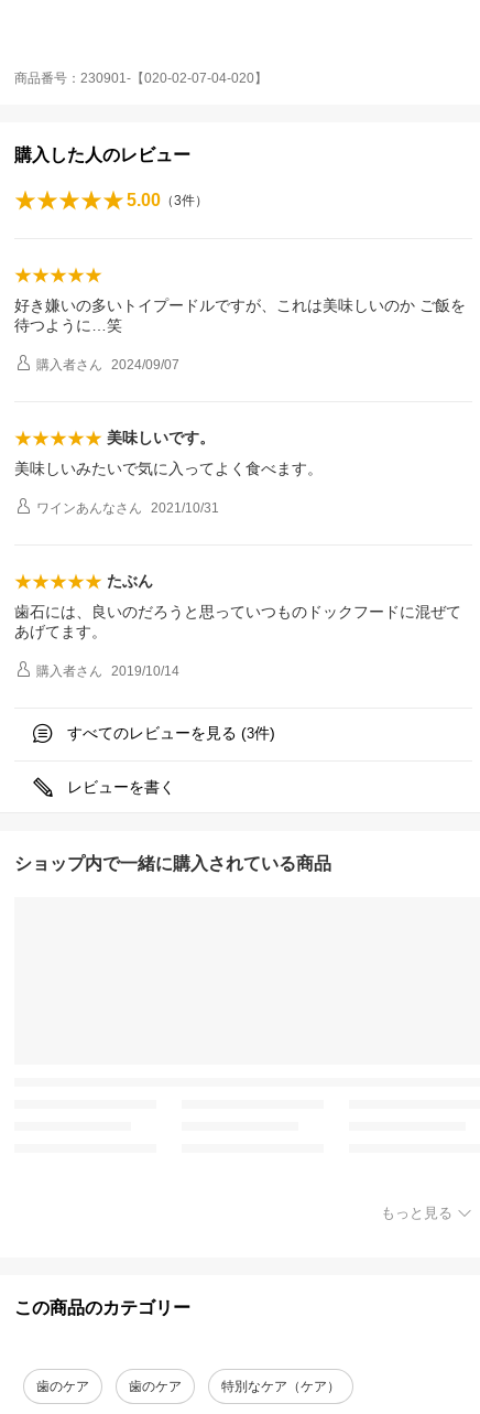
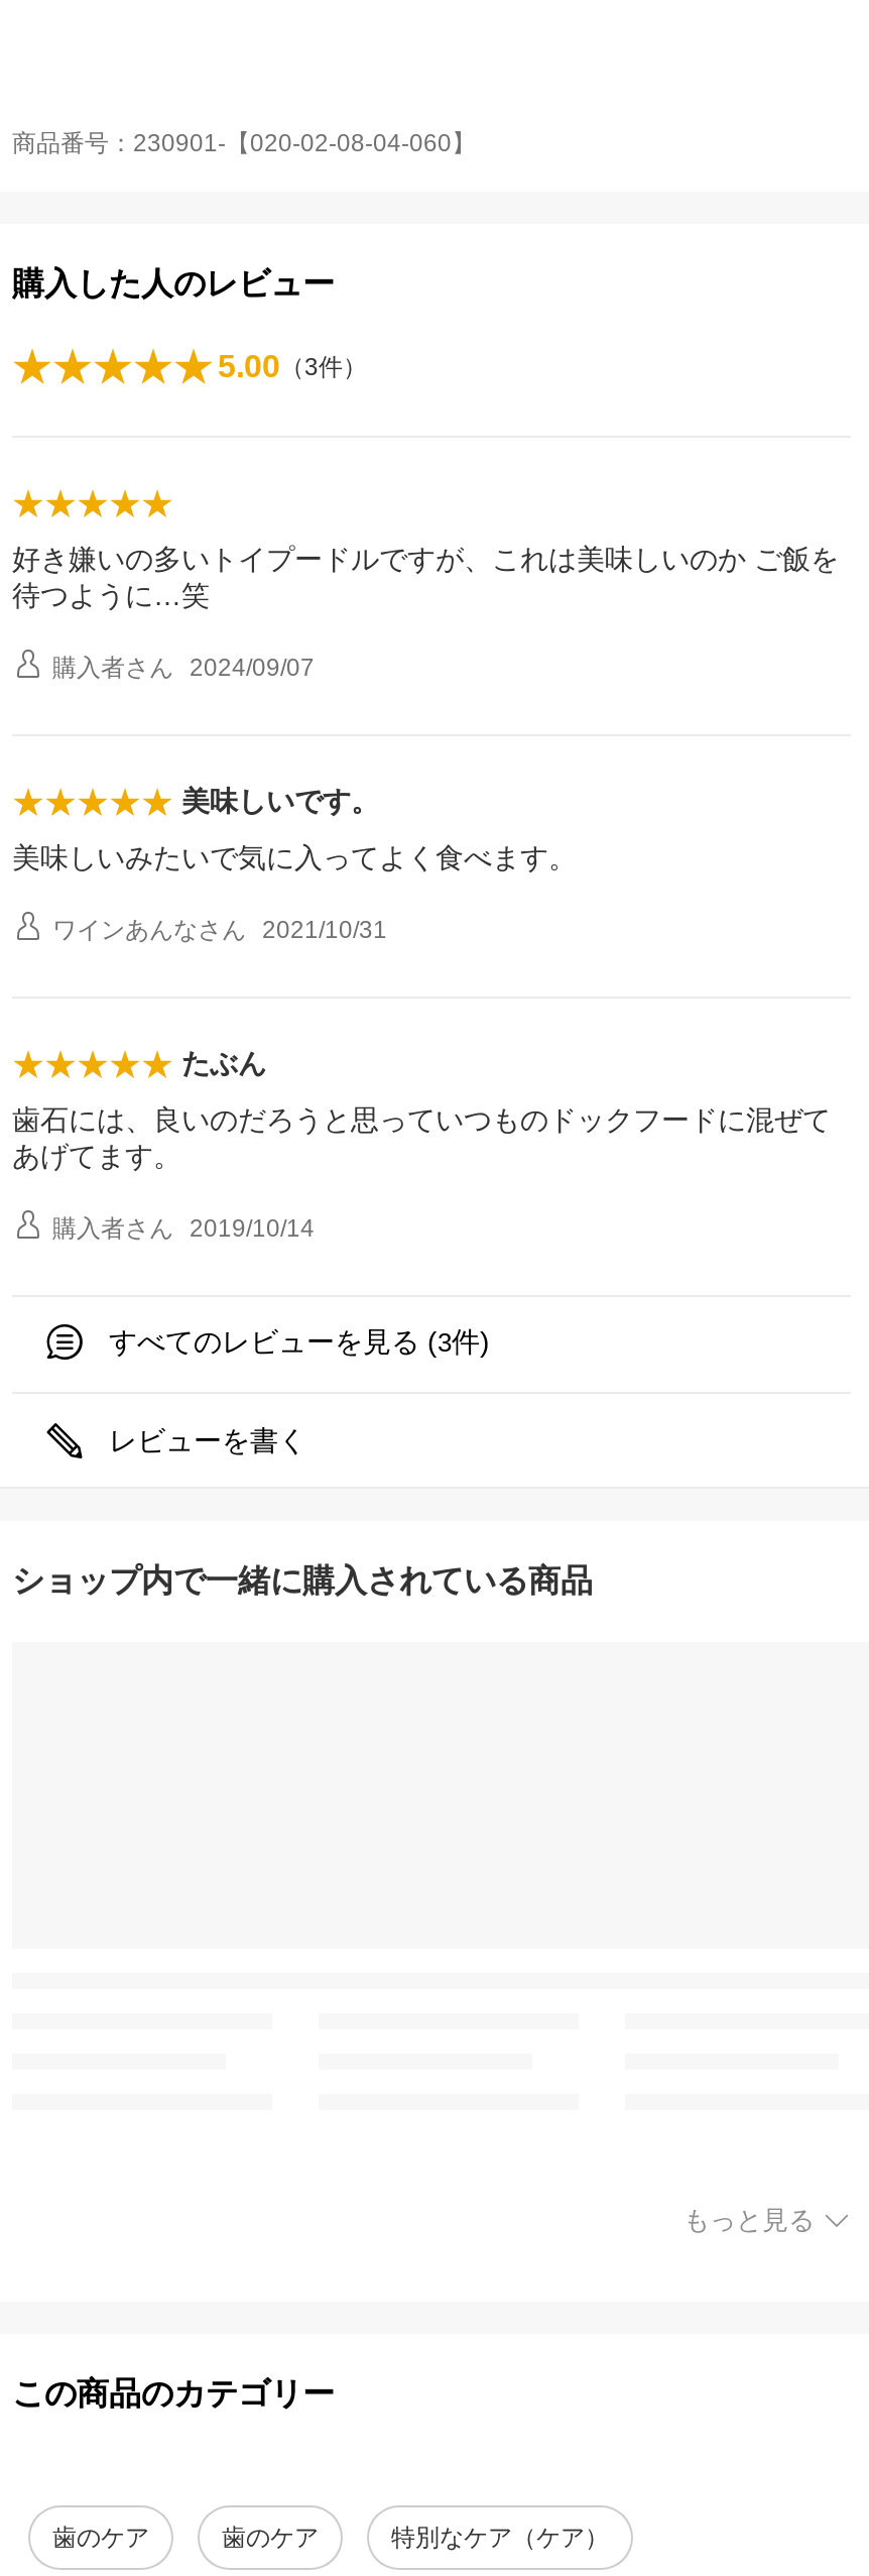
[14,71,268,86] 商品番号：230901-【020-02-07-04-020】 -> [12,130,476,158] 商品番号：230901-【020-02-08-04-060】

